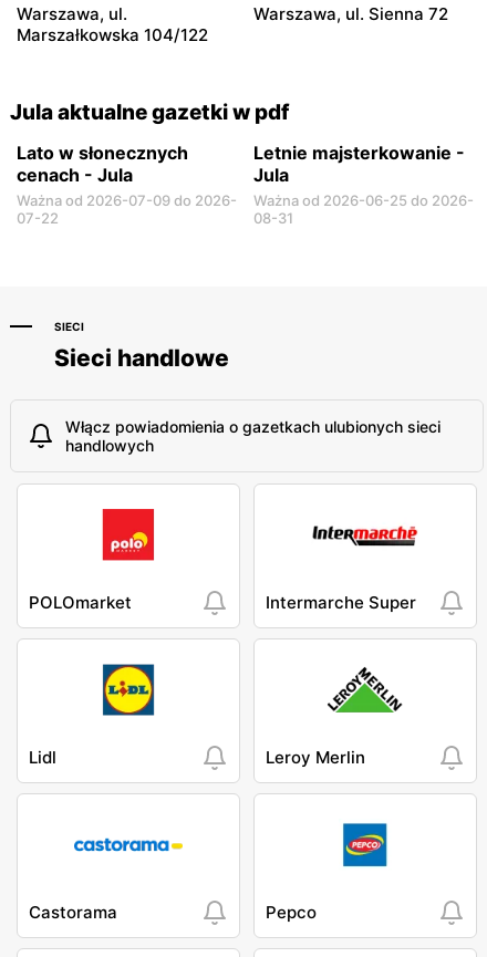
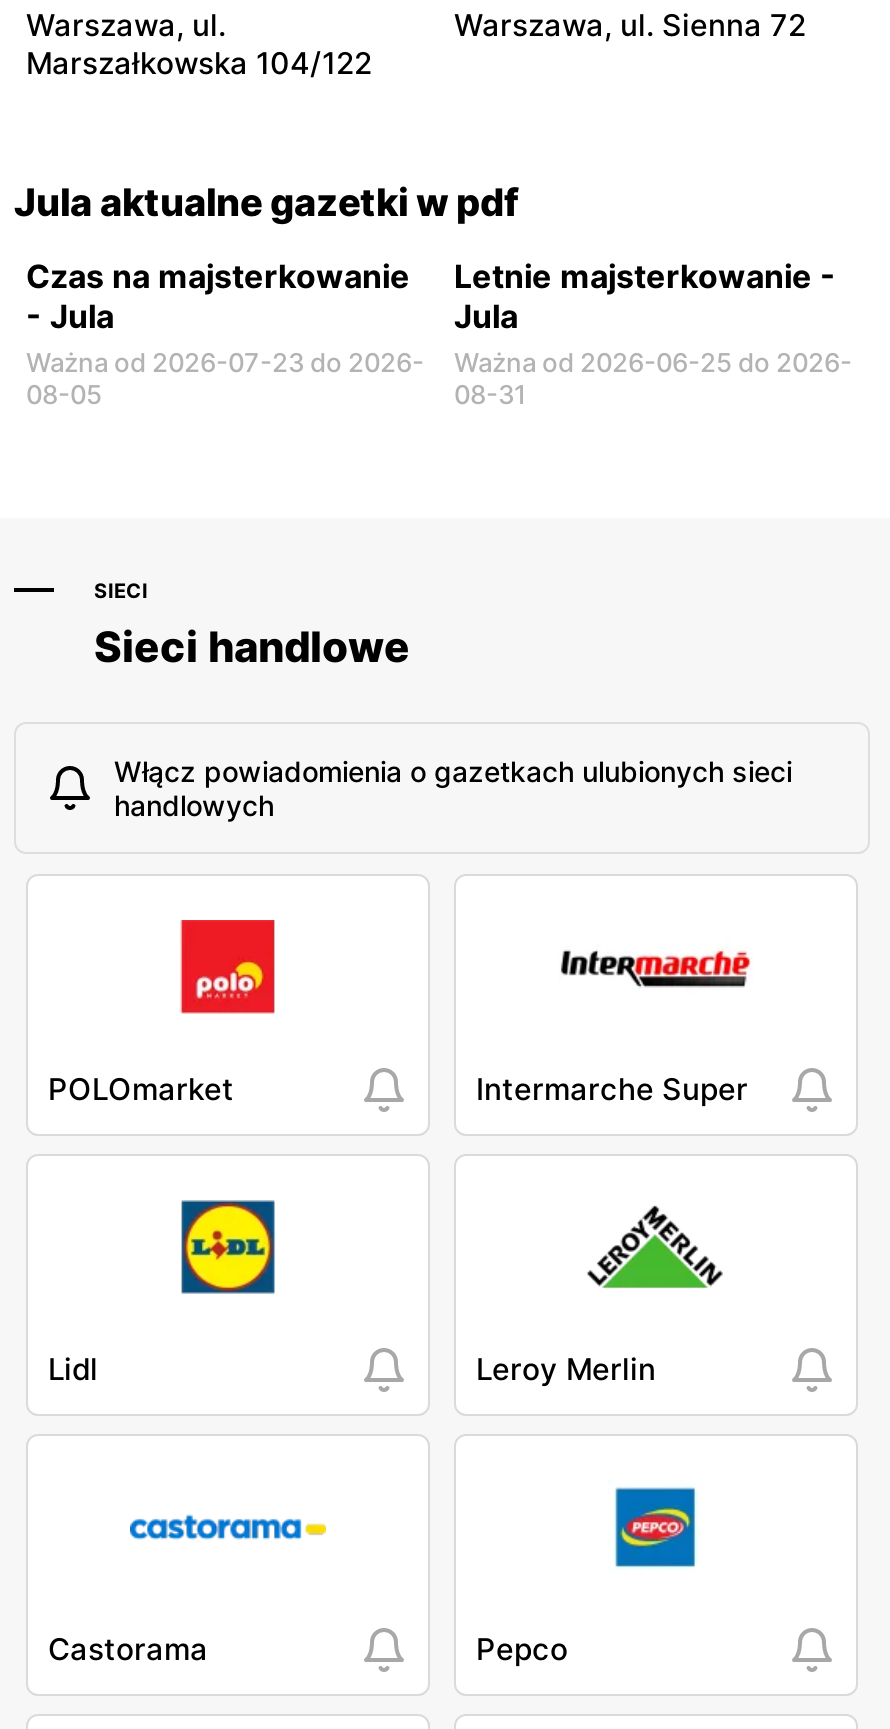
[17,142,237,227] Lato w słonecznych | cenach - Jula | Ważna od 2026-07-09 do 2026- | 07-22 -> [26,256,424,410] Czas na majsterkowanie | - Jula | Ważna od 2026-07-23 do 2026- | 08-05

